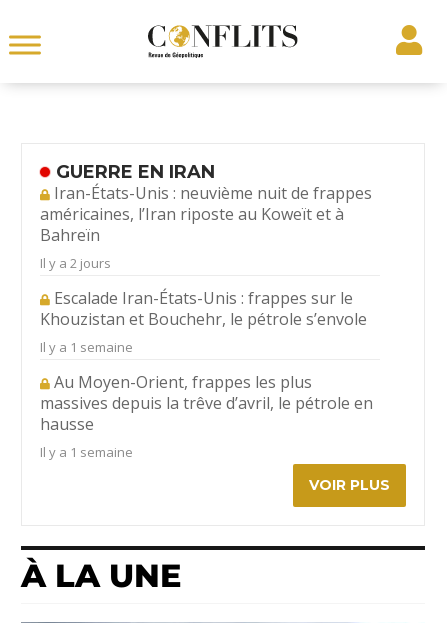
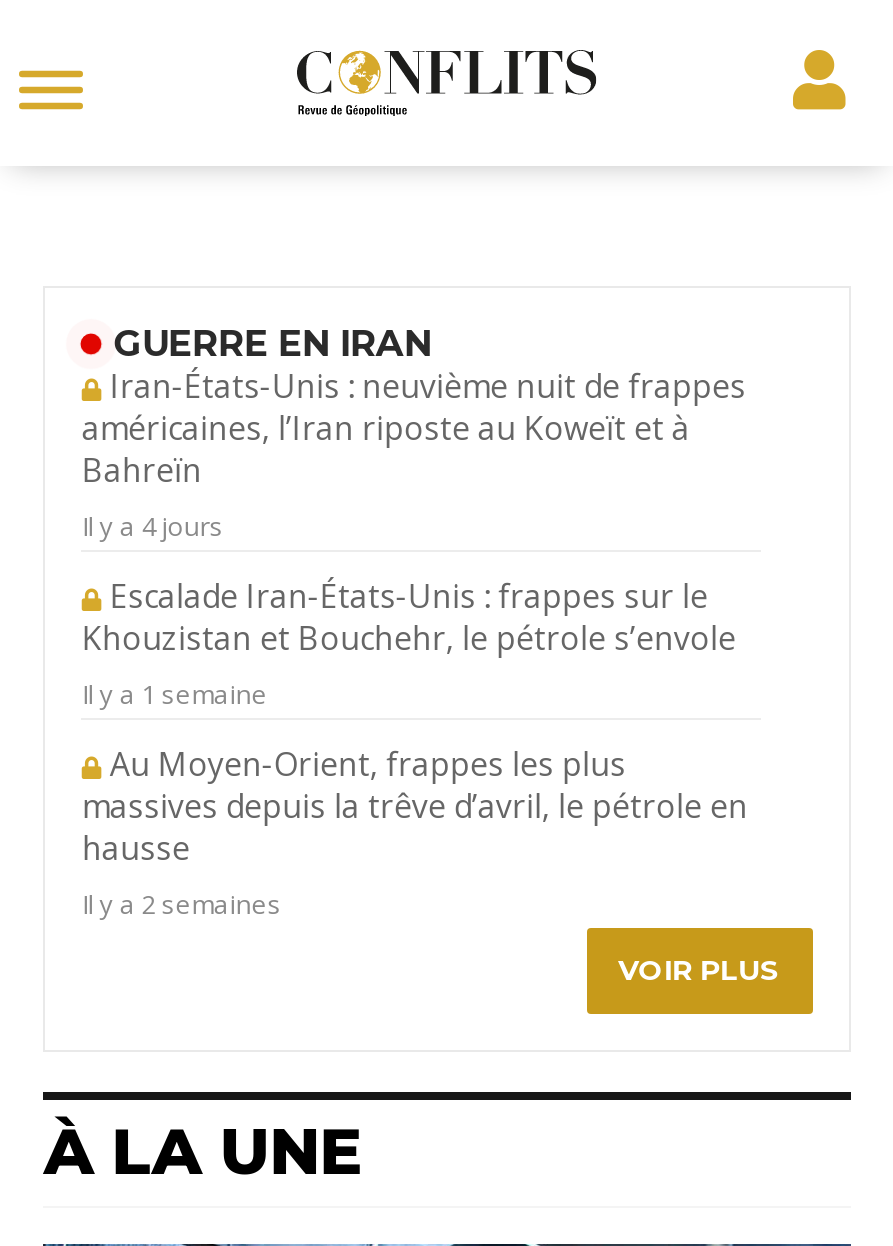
[40,254,111,272] Il y a 2 jours -> [82,507,224,543] Il y a 4 jours
[40,443,133,461] Il y a 1 semaine -> [82,885,282,921] Il y a 2 semaines

